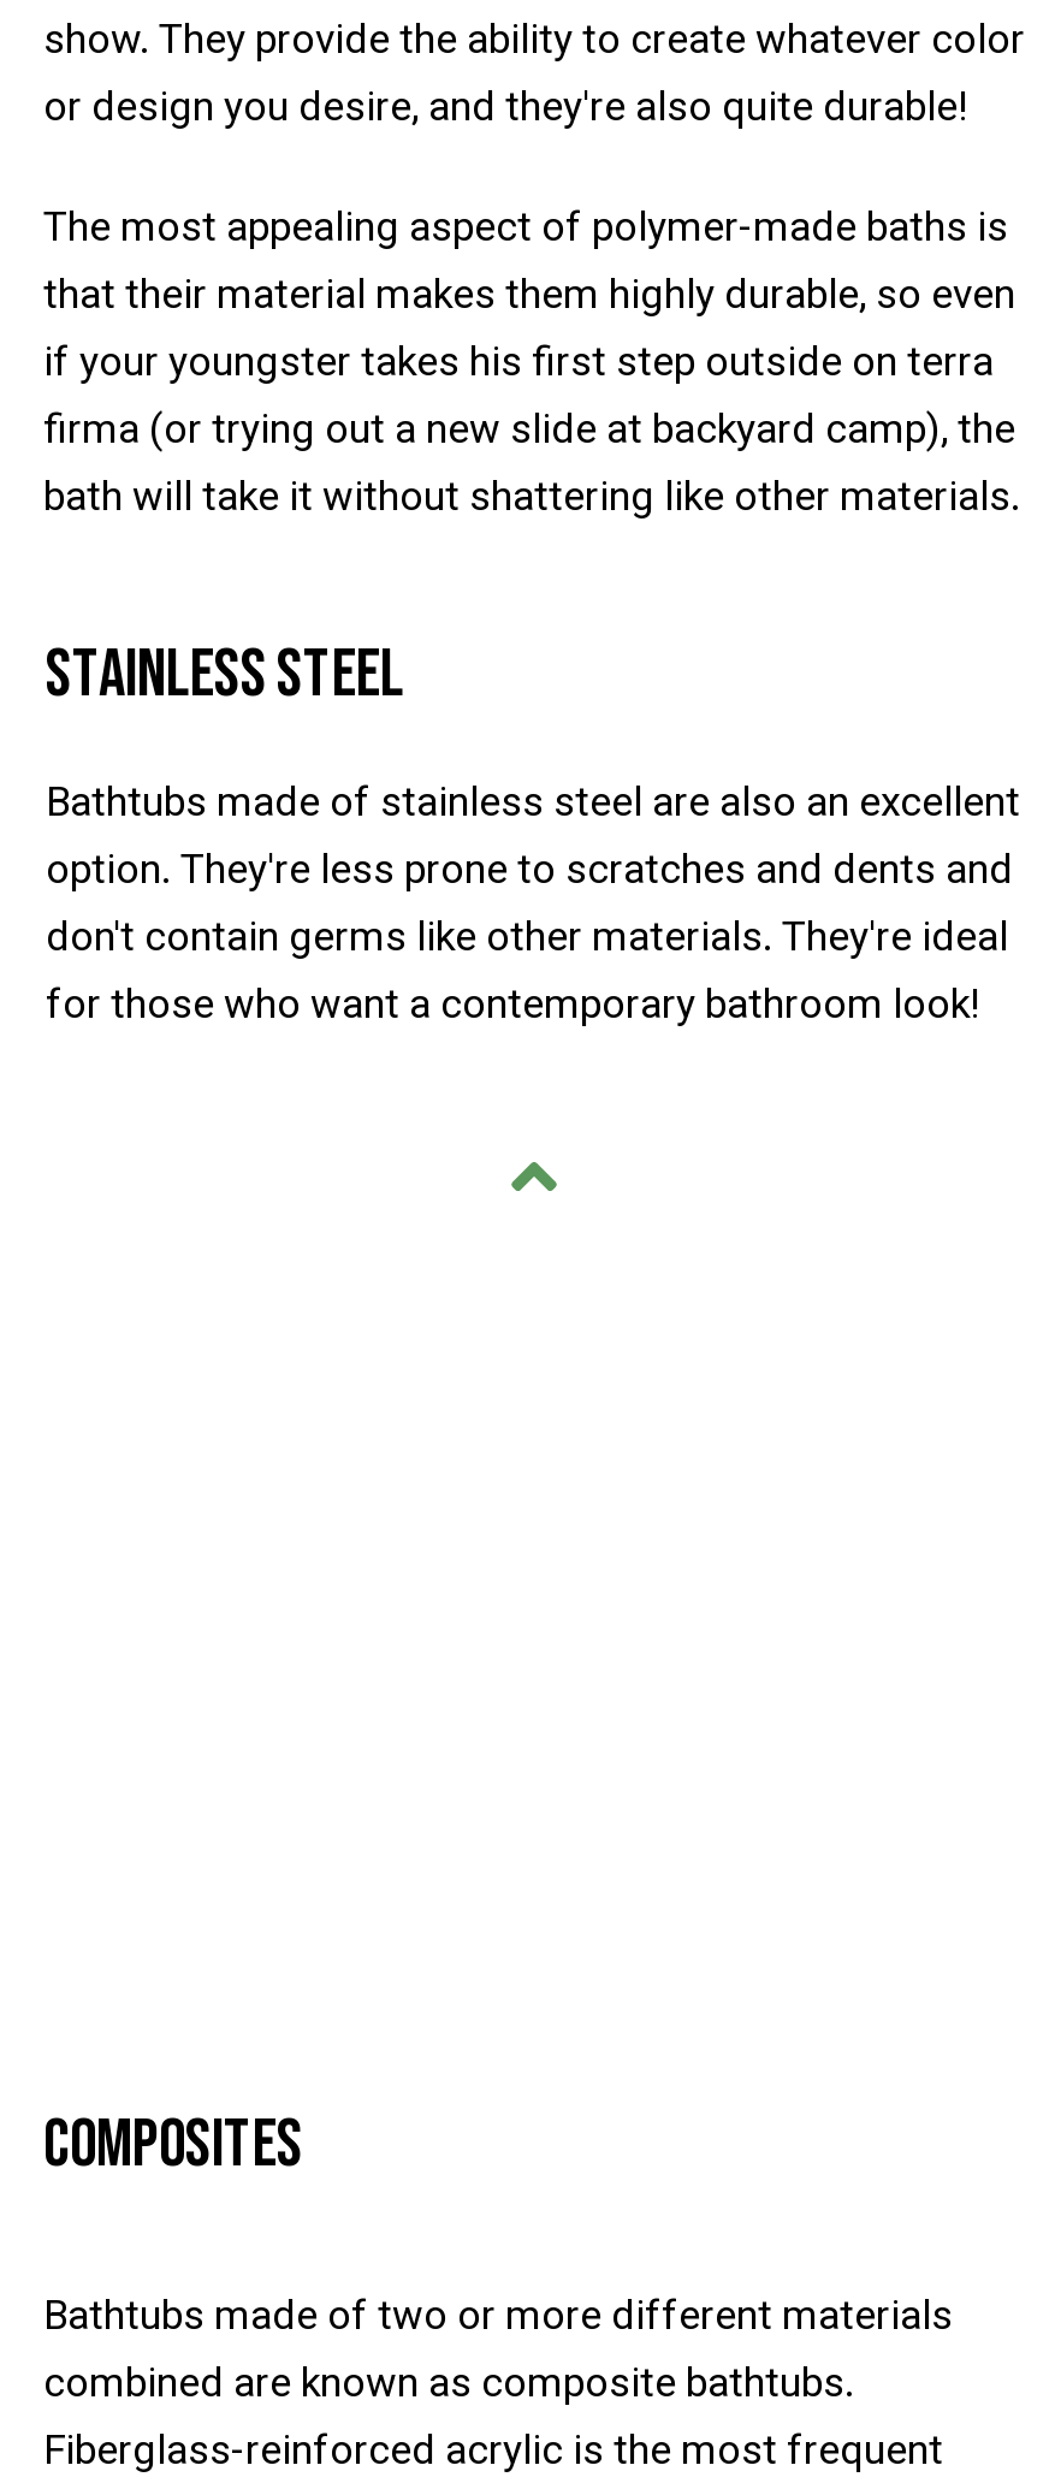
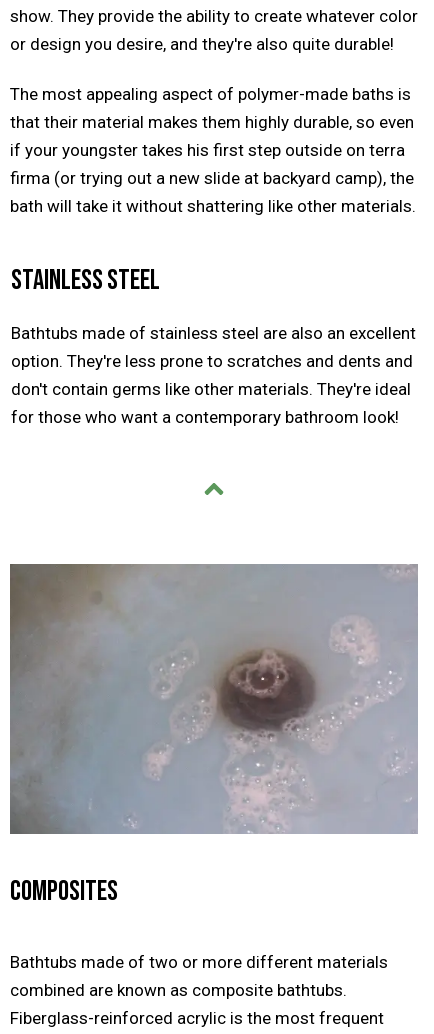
none -> [9,563,419,835] [image]

